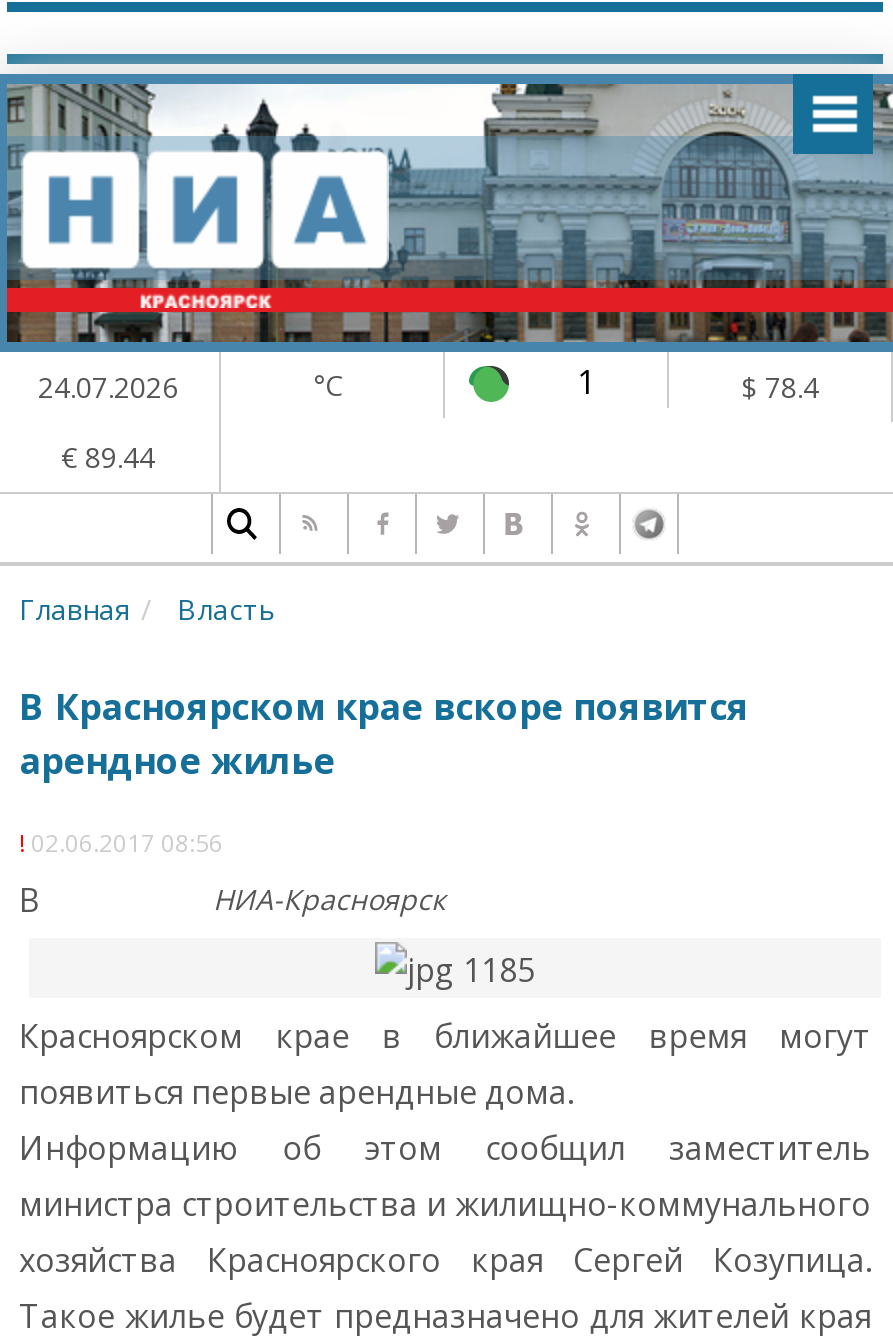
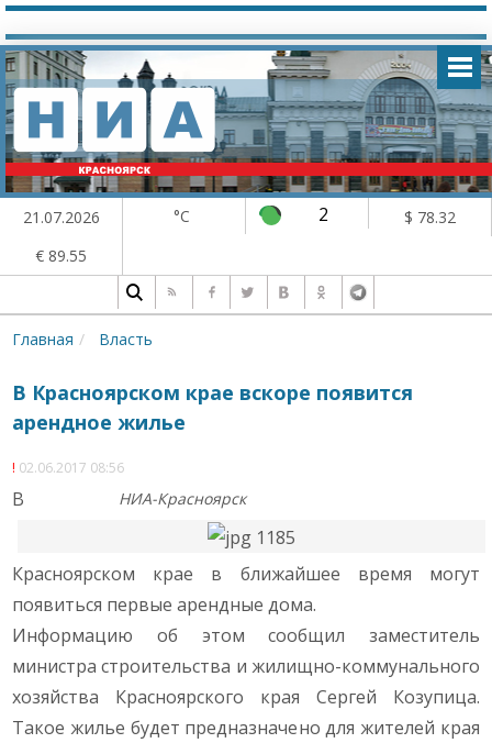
[38,368,178,406] 24.07.2026 -> [23,207,99,228] 21.07.2026
[577,360,595,404] 1 -> [318,202,328,226] 2
[741,368,819,406] $ 78.4 -> [404,207,456,228] $ 78.32
[61,438,155,476] € 89.44 -> [35,245,87,266] € 89.55

